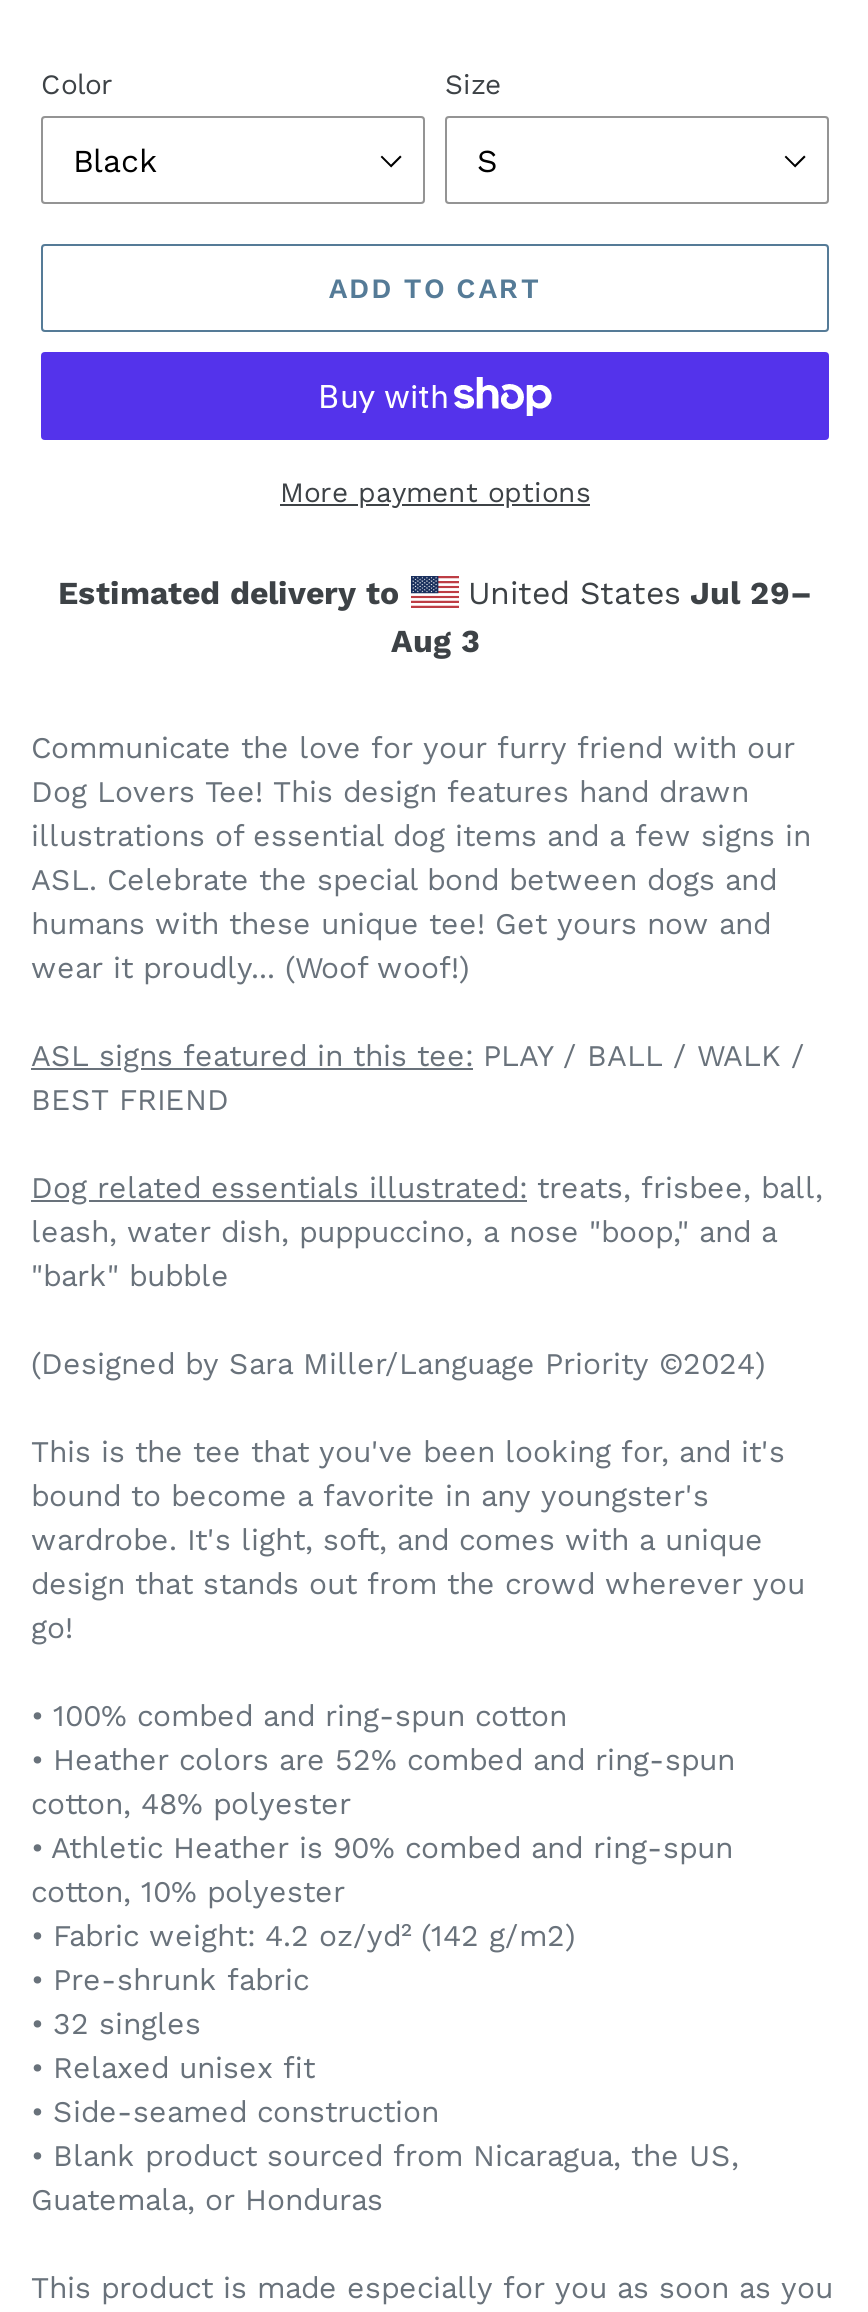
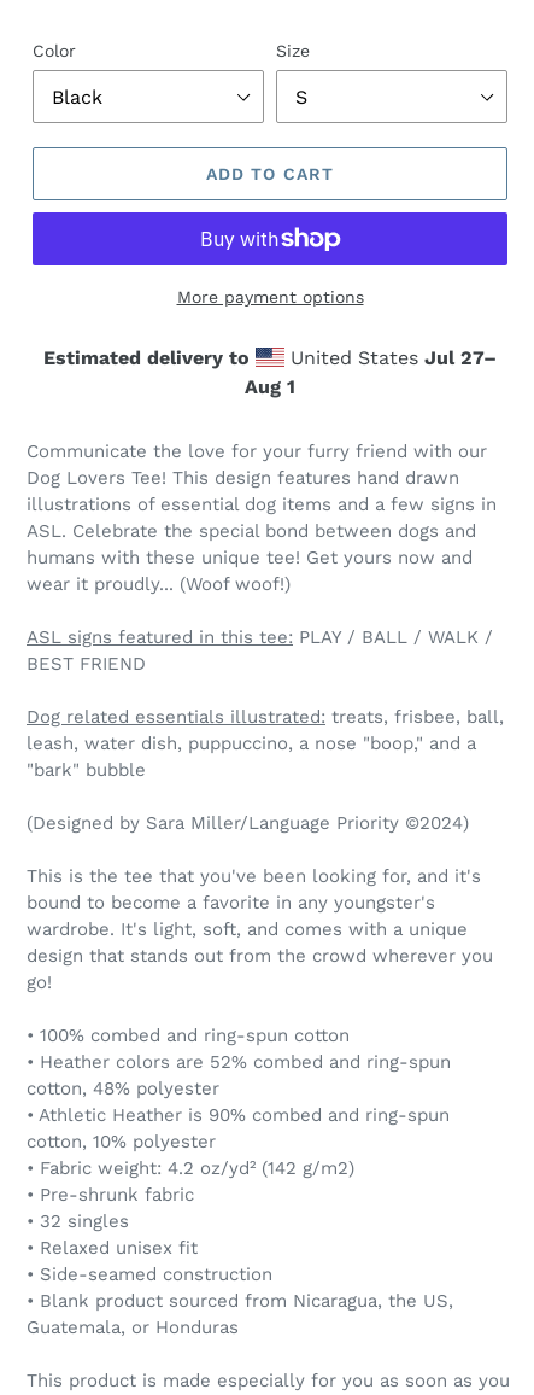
[458,574,812,612] United States Jul 29– -> [284,346,497,369] United States Jul 27–
[391,622,479,660] Aug 3 -> [245,375,295,398] Aug 1

